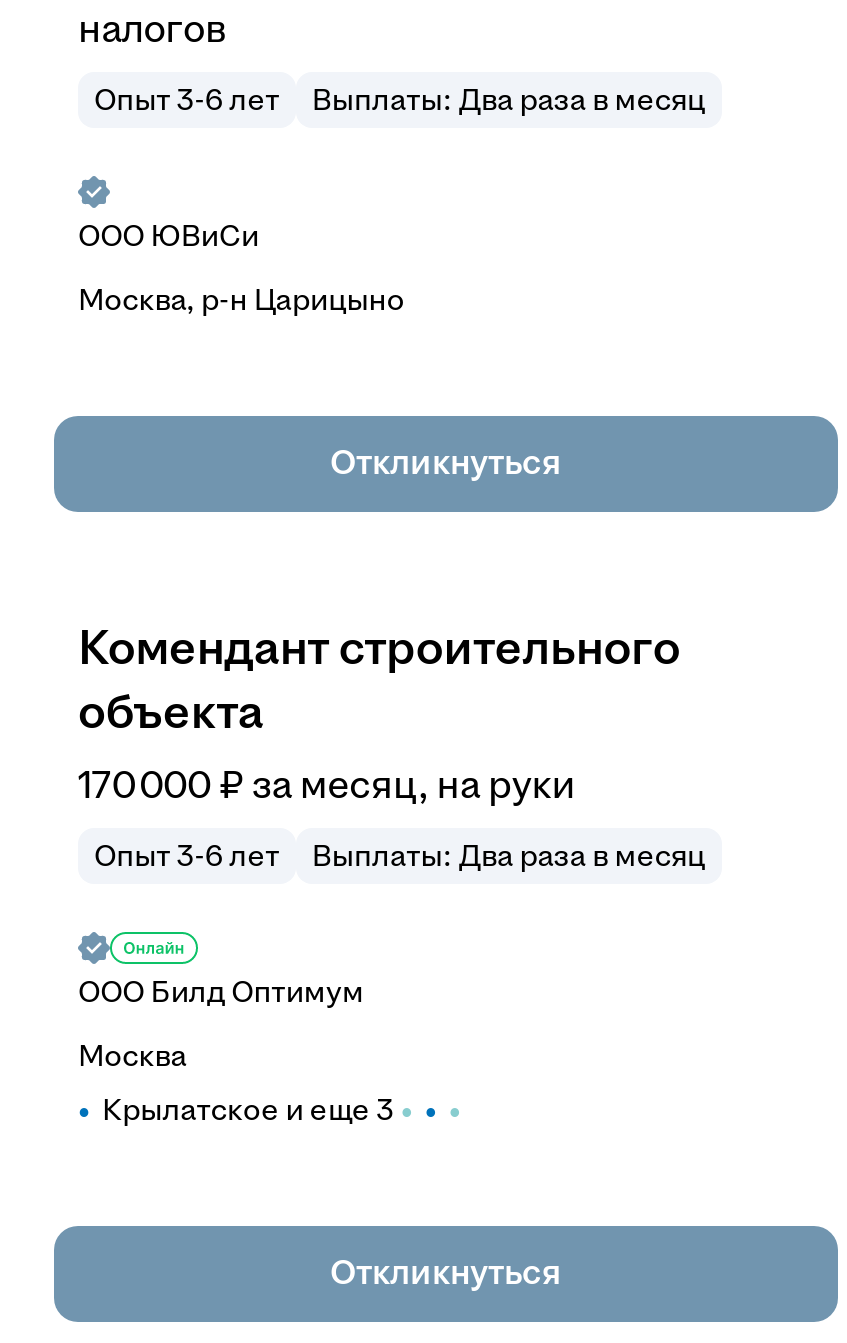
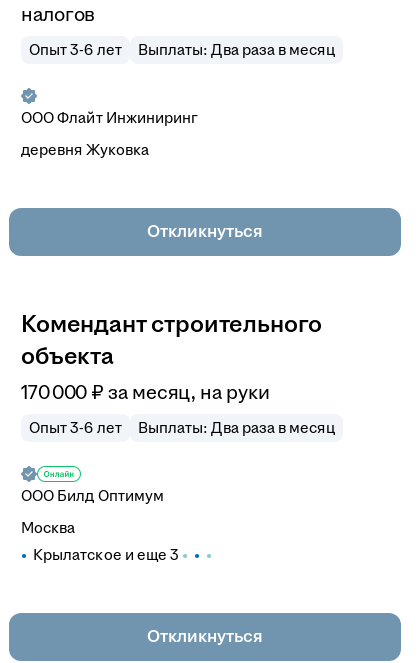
[78,218,259,252] ООО ЮВиСи -> [21,109,198,126] ООО Флайт Инжиниринг
[78,282,405,316] Москва, р-н Царицыно -> [21,141,149,158] деревня Жуковка

